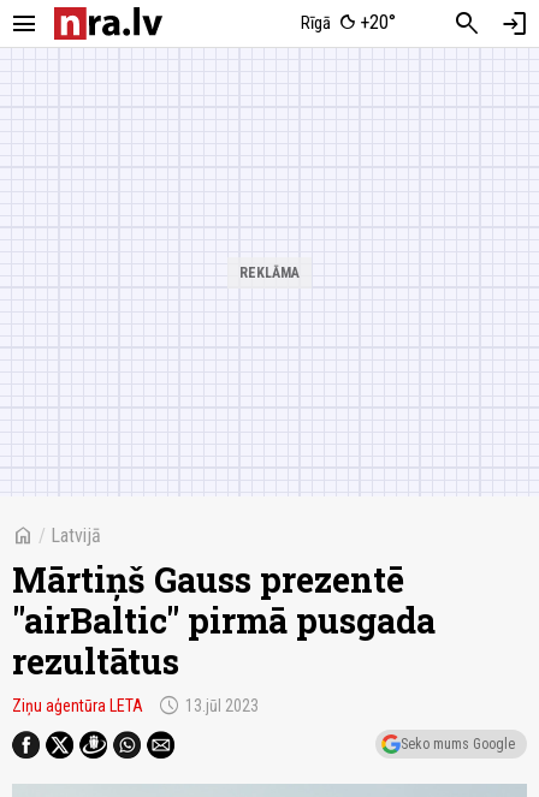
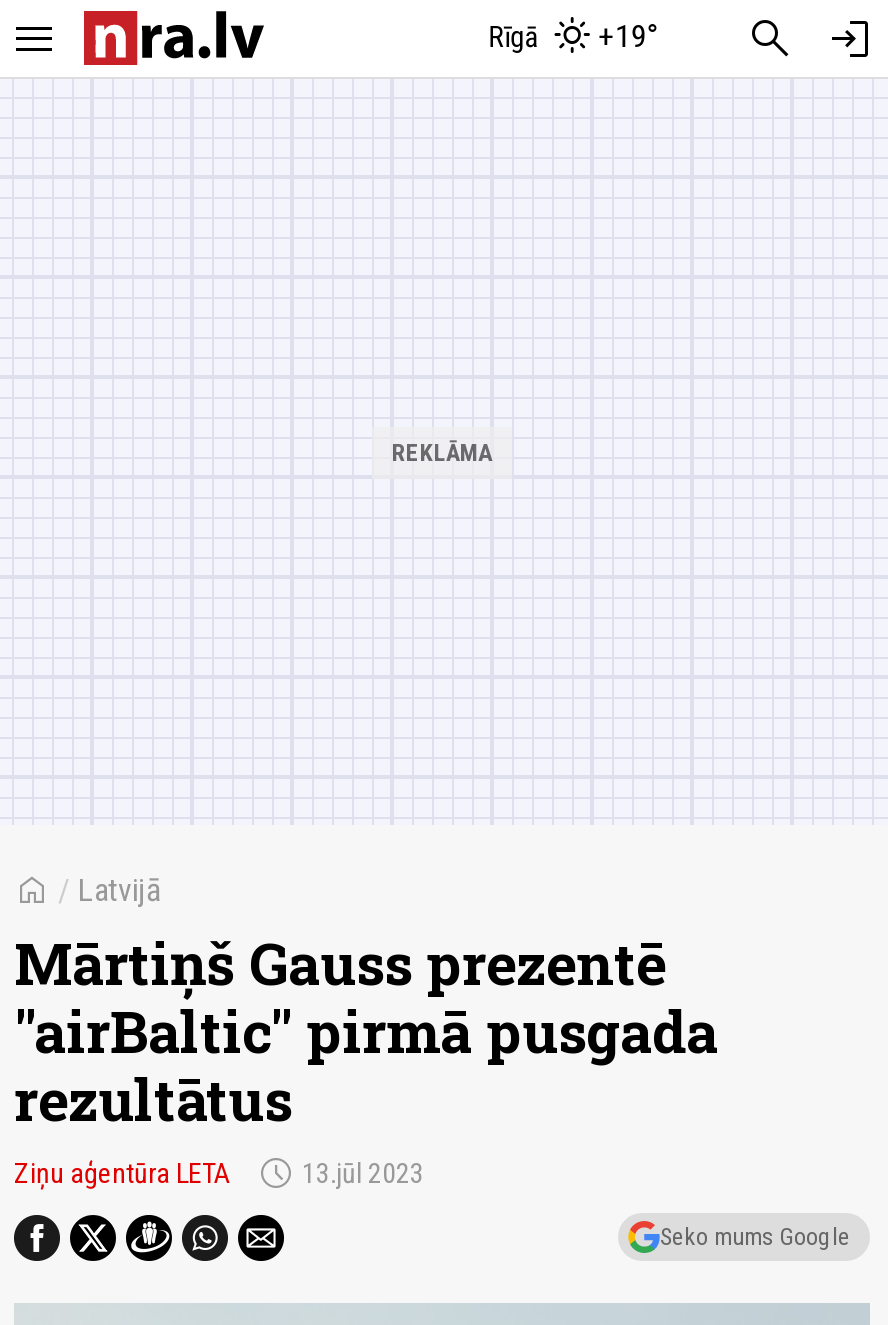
[301,11,396,34] Rīgā +20° -> [488,17,658,55] Rīgā +19°

